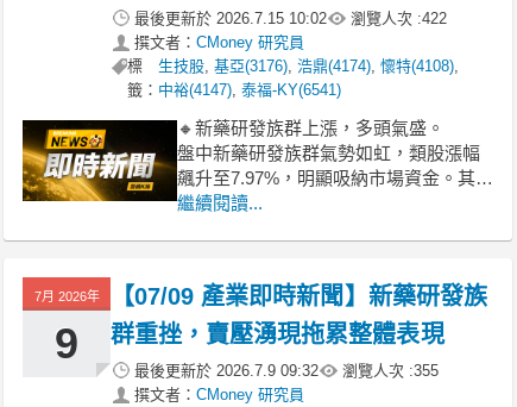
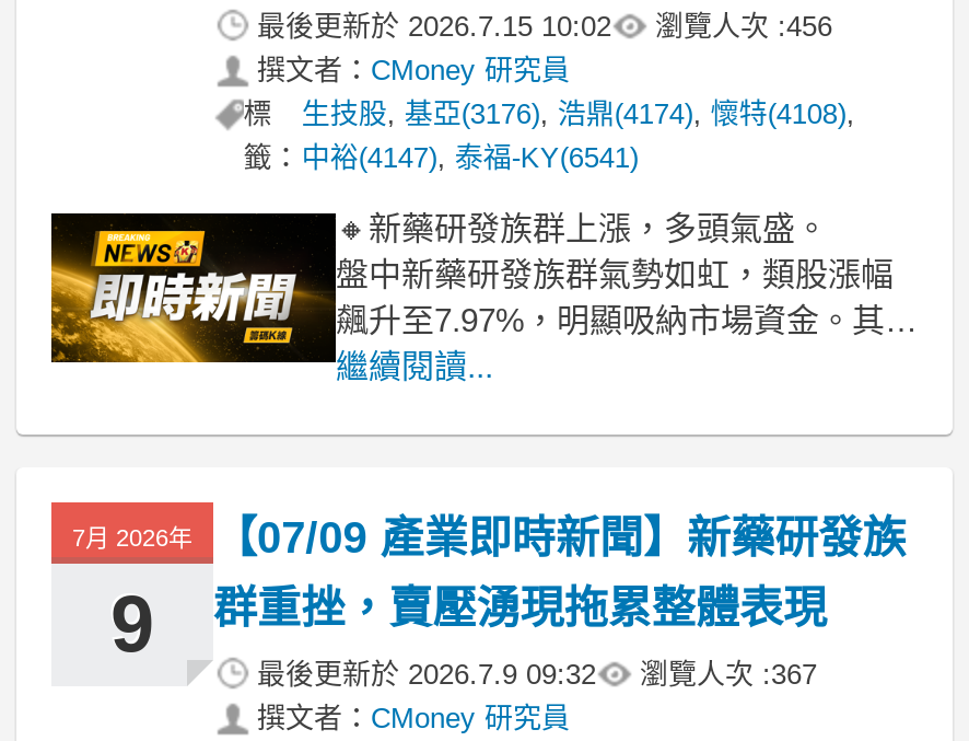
[134,10,447,27] 最後更新於2026.7.15 10:02 瀏覽人次 : 422 -> [257,10,832,43] 最後更新於2026.7.15 10:02 瀏覽人次 : 456
[134,362,439,380] 最後更新於2026.7.9 09:32 瀏覽人次 : 355 -> [257,658,817,691] 最後更新於2026.7.9 09:32 瀏覽人次 : 367

